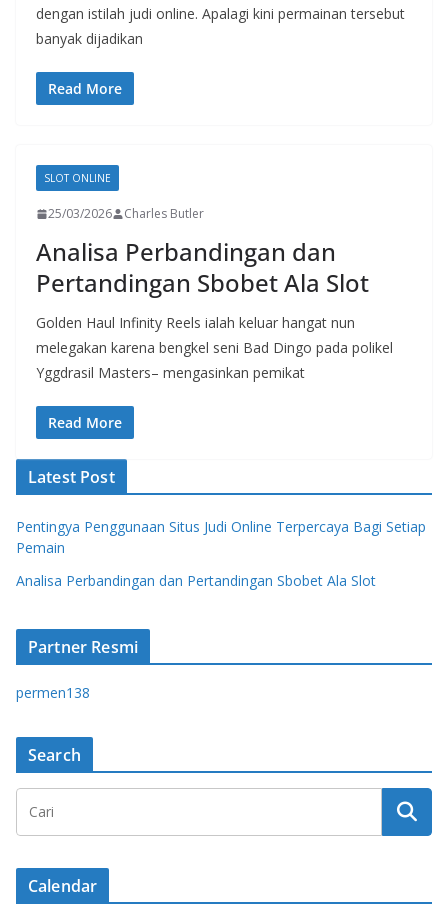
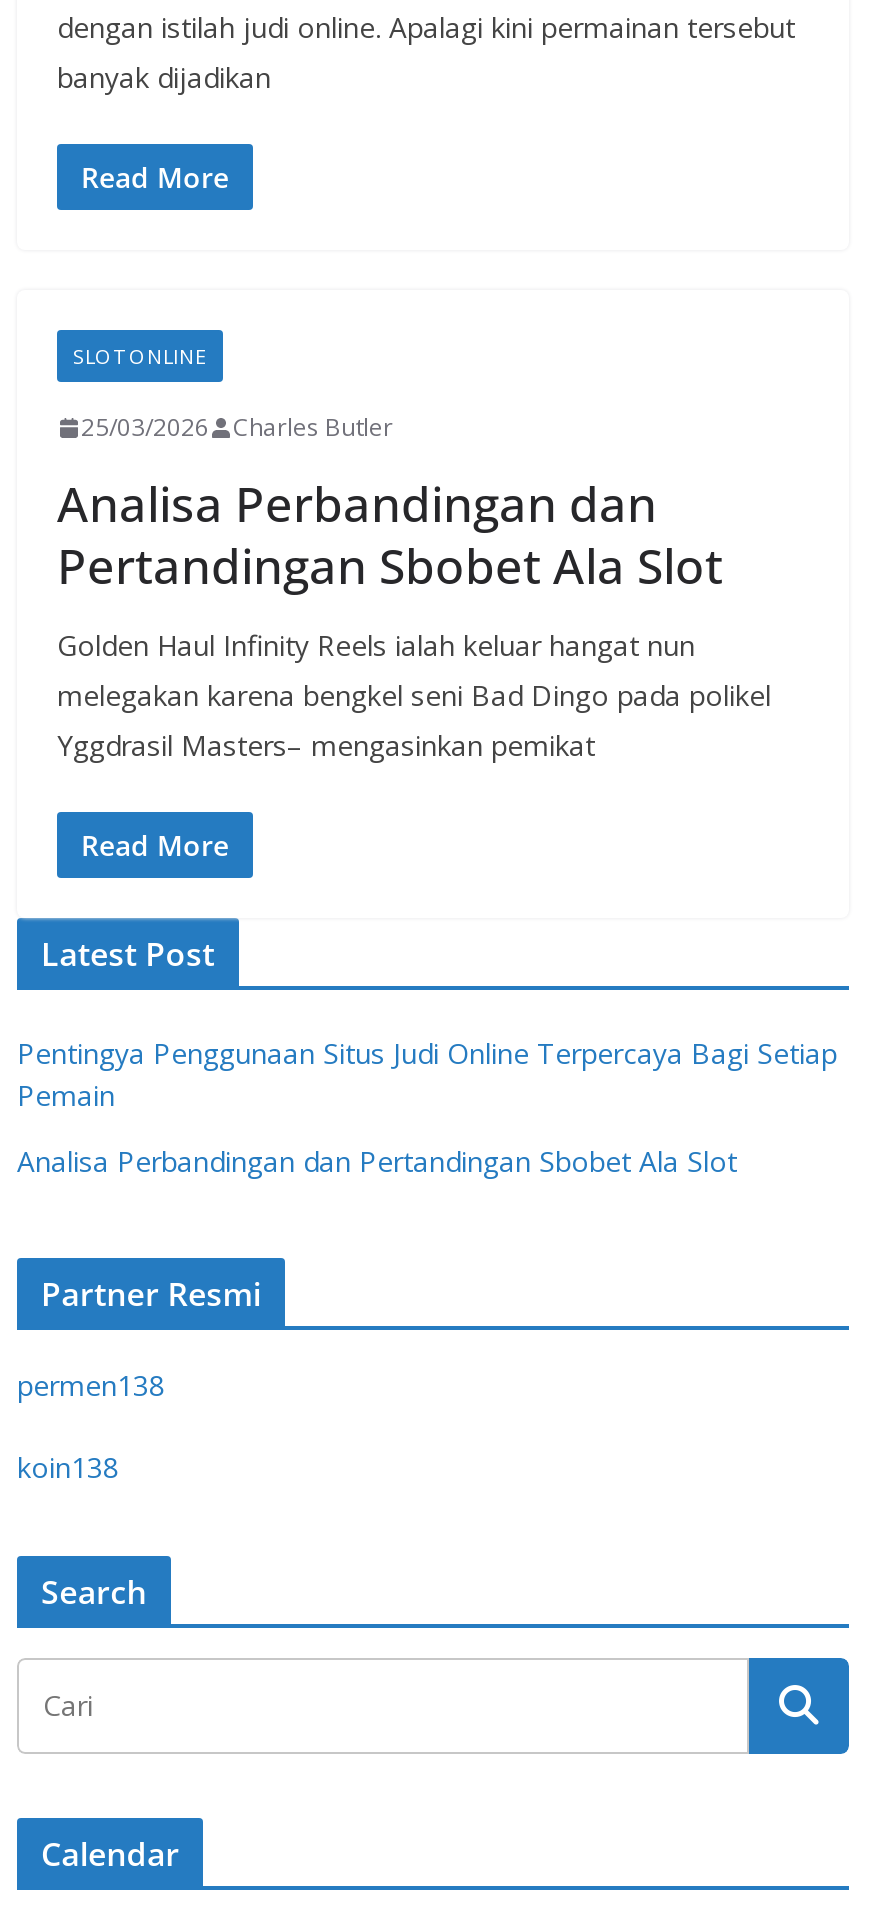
none -> [17,1448,119,1486] koin138

